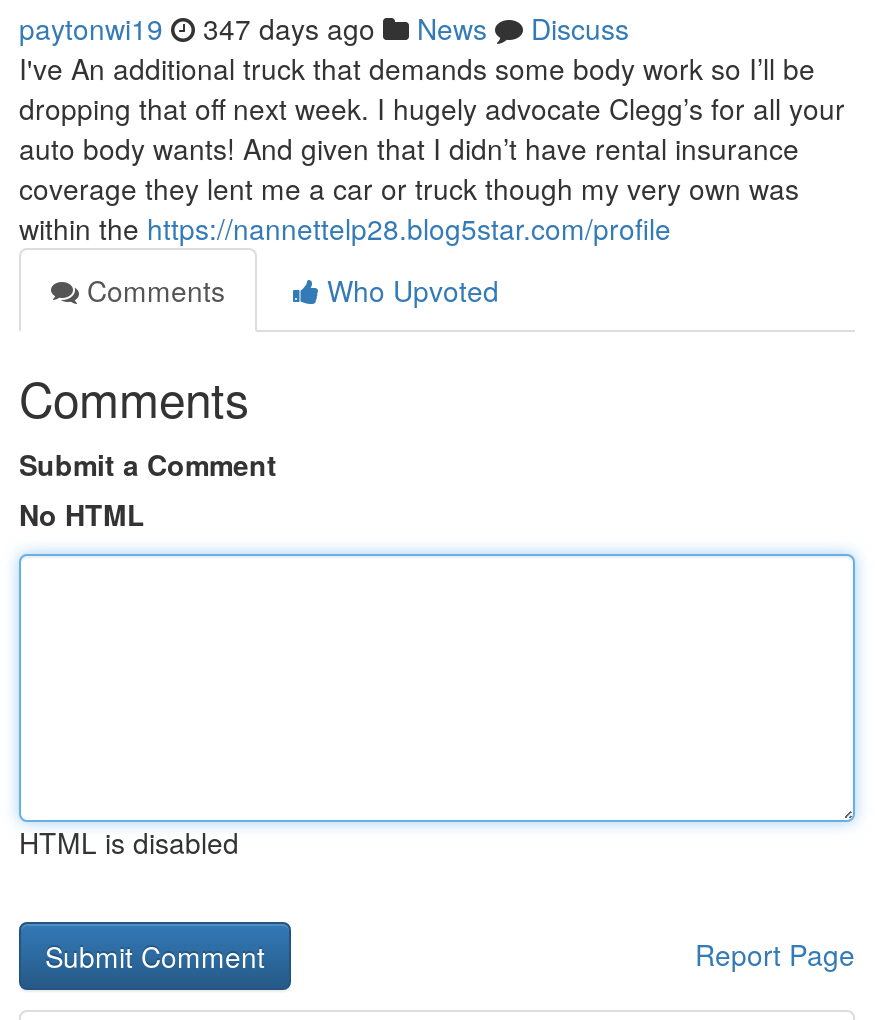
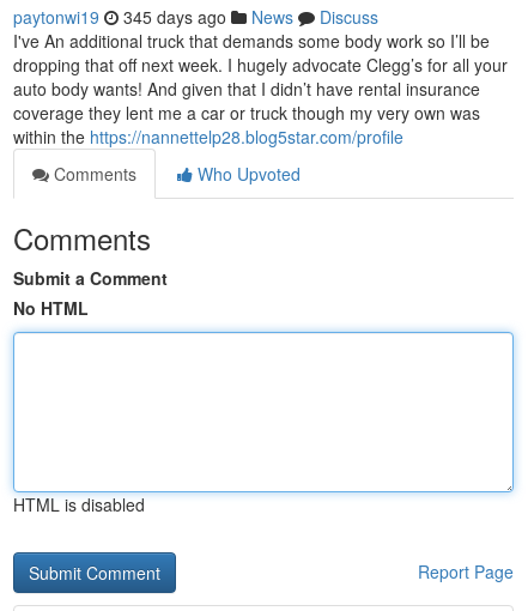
[19,8,629,48] paytonwi19 347 days ago News Discuss -> [13,5,378,29] paytonwi19 345 days ago News Discuss

